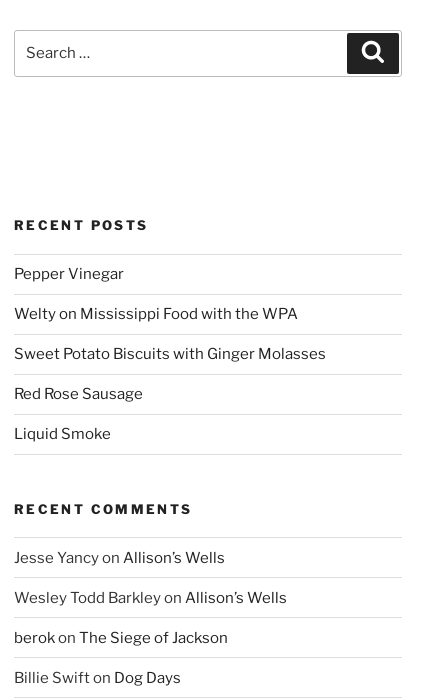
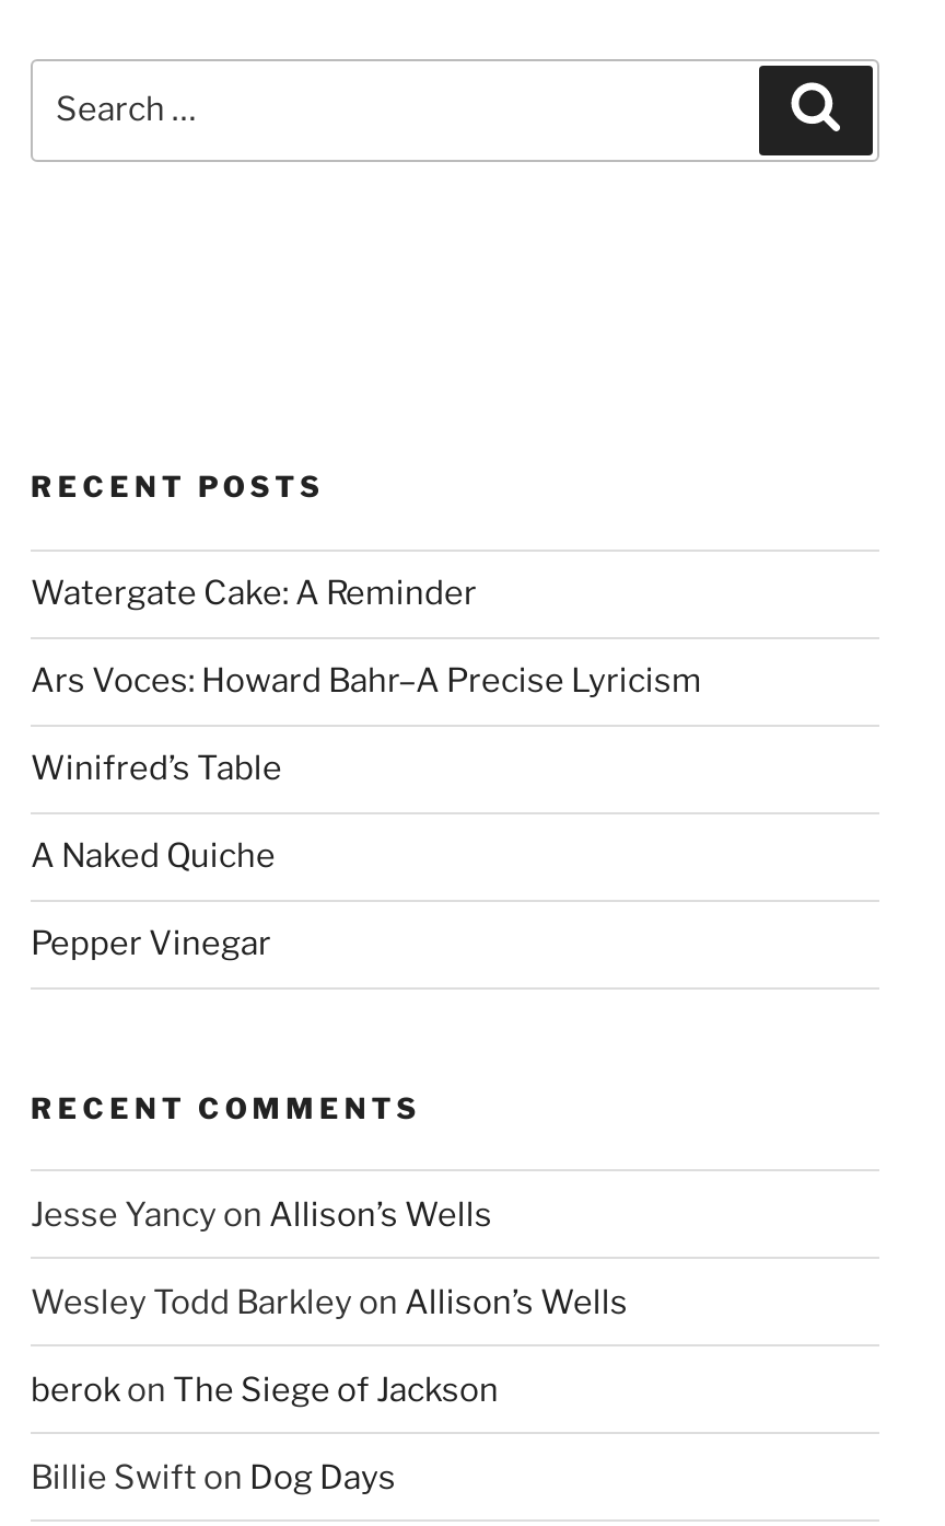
none -> [31,574,702,877] Watergate Cake: A Reminder | Ars Voces: Howard Bahr–A Precise Lyricism | Winifred’s Table | A Naked Quiche
moved [14,265,124,283] -> [31,925,271,964]: Pepper Vinegar
[14,305,326,443] Welty on Mississippi Food with the WPA | Sweet Potato Biscuits with Ginger Molasses | Red Rose Sausage | Liquid Smoke -> none

